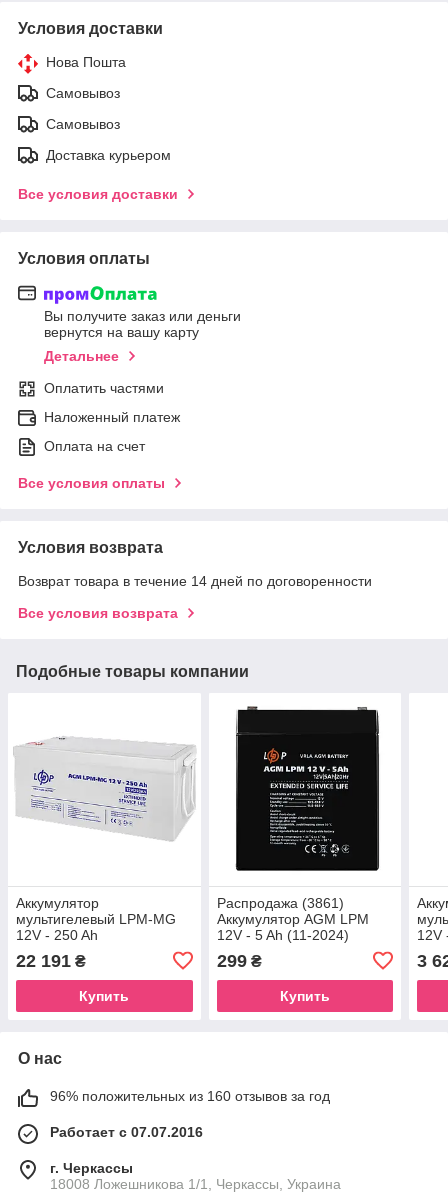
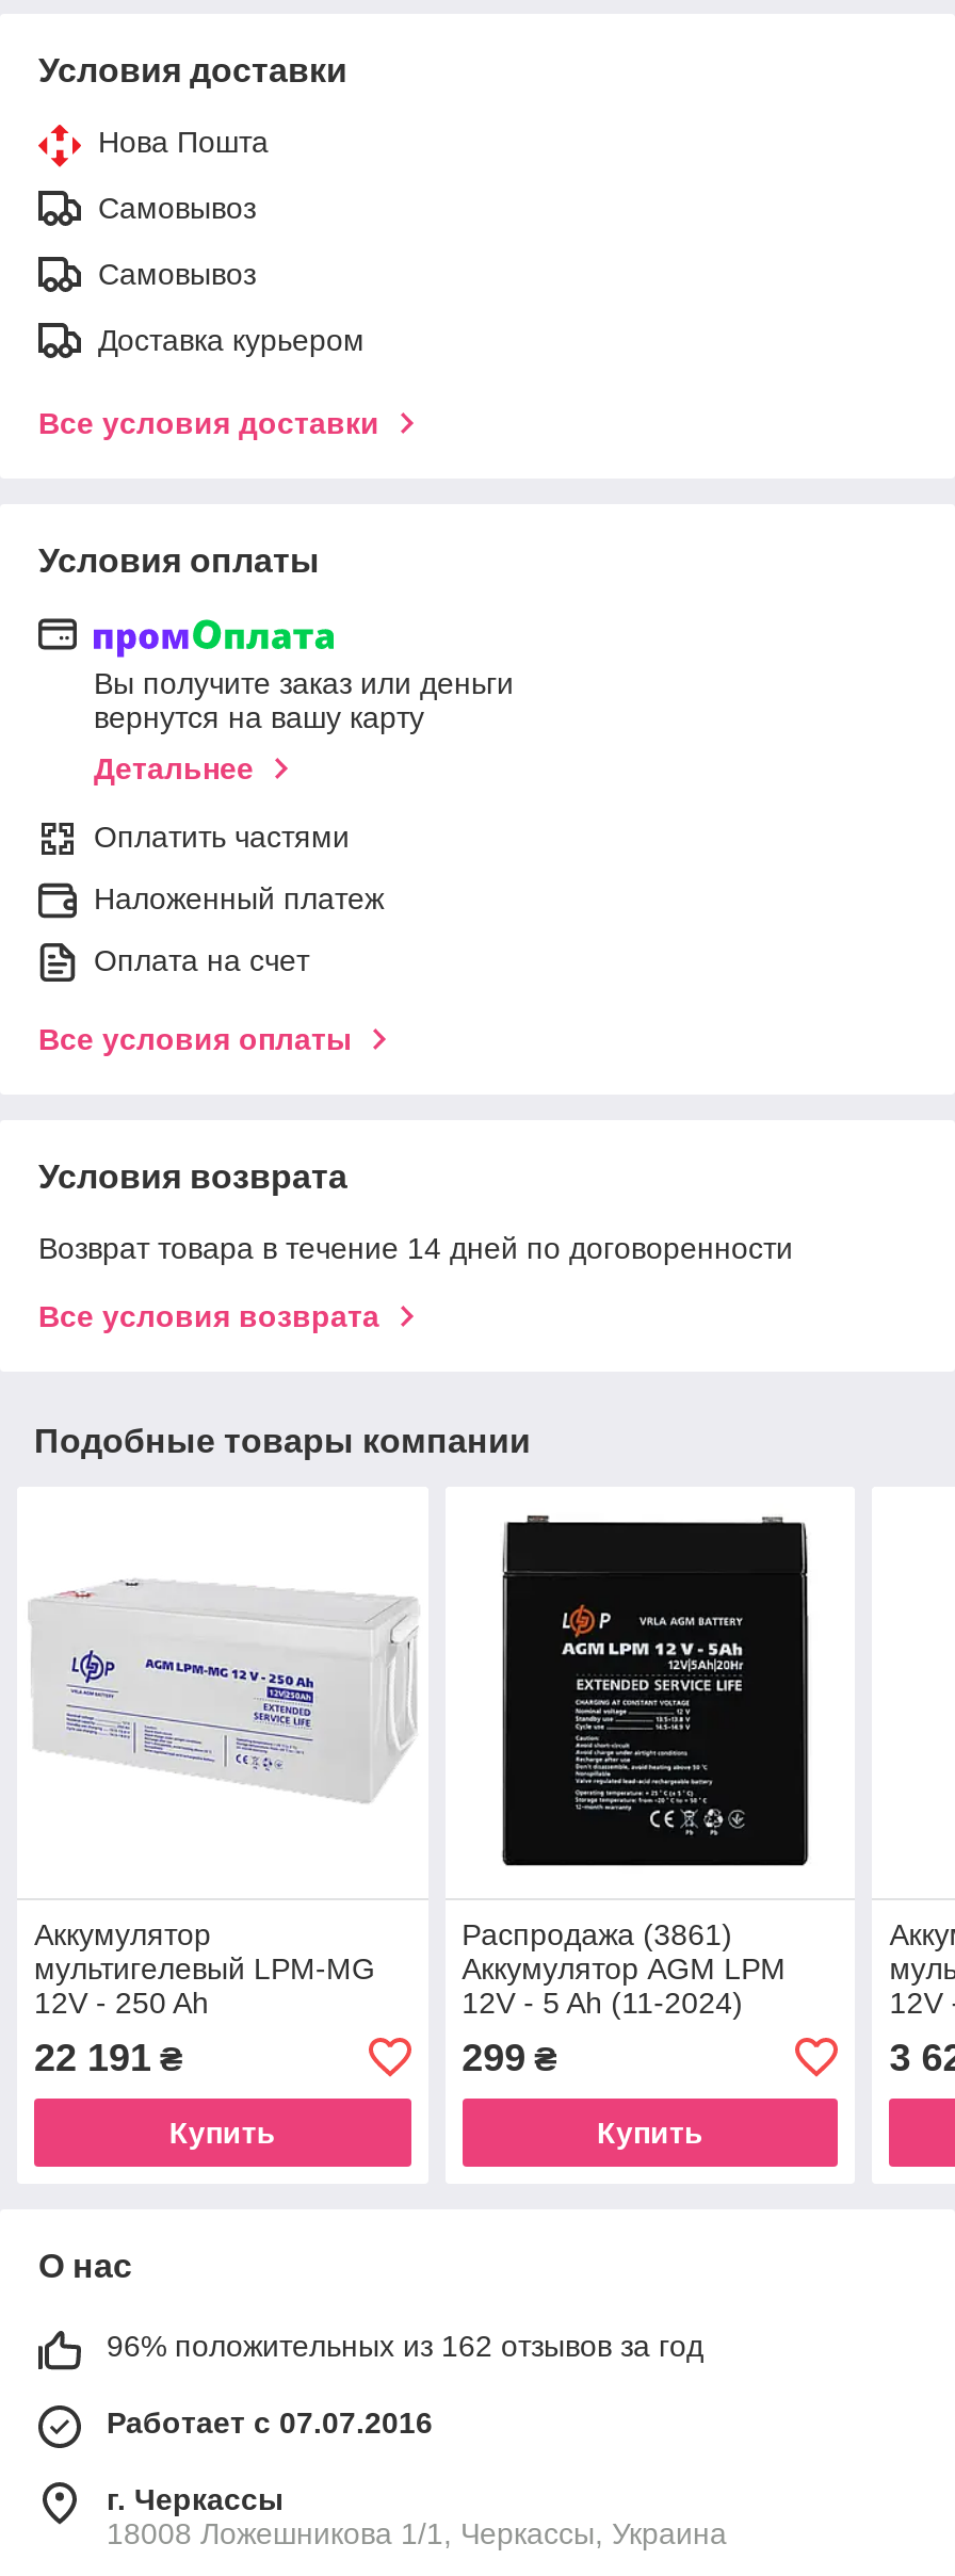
[50,1088,330,1104] 96% положительных из 160 отзывов за год -> [107,2328,703,2362] 96% положительных из 162 отзывов за год

